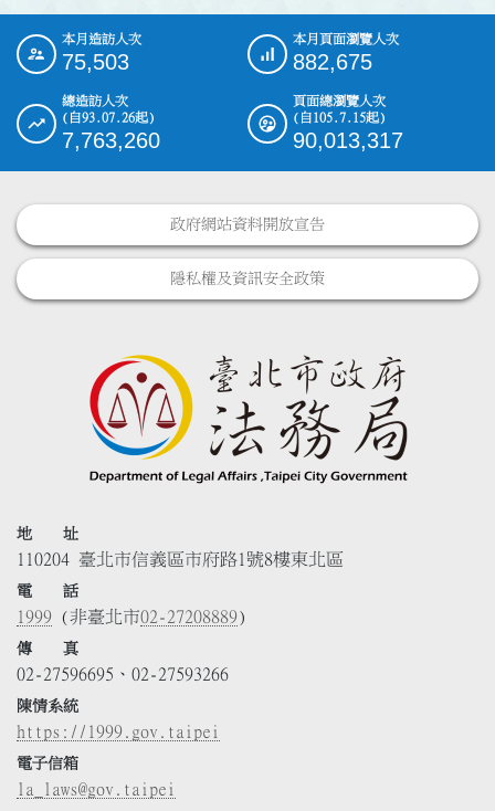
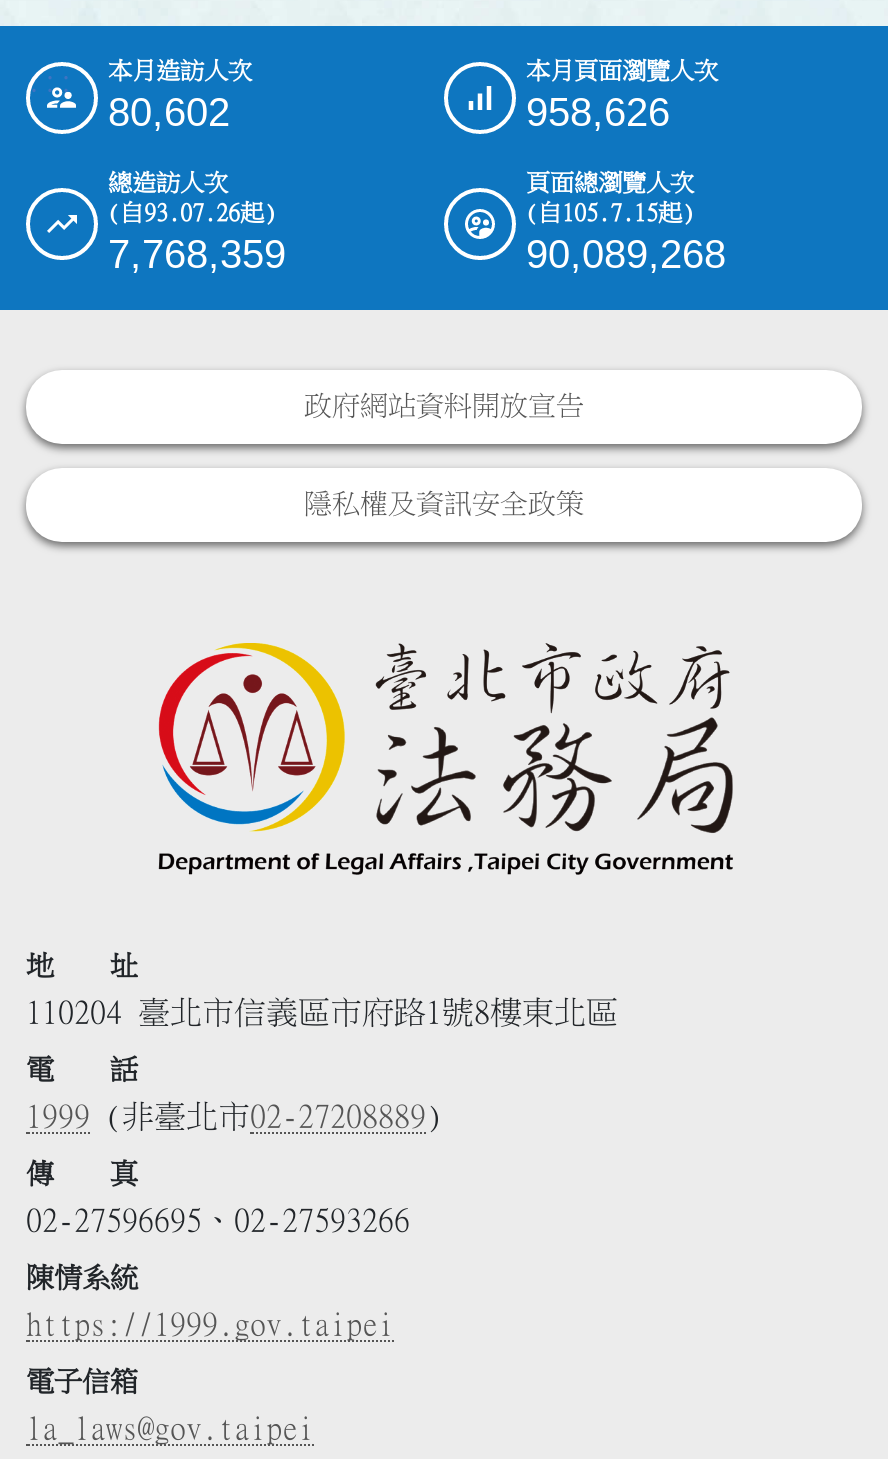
[62,50,129,74] 75,503 -> [108,91,230,135] 80,602
[293,50,372,74] 882,675 -> [526,91,670,135] 958,626
[62,129,160,153] 7,763,260 -> [108,233,286,277] 7,768,359
[293,129,403,153] 90,013,317 -> [526,233,726,277] 90,089,268

